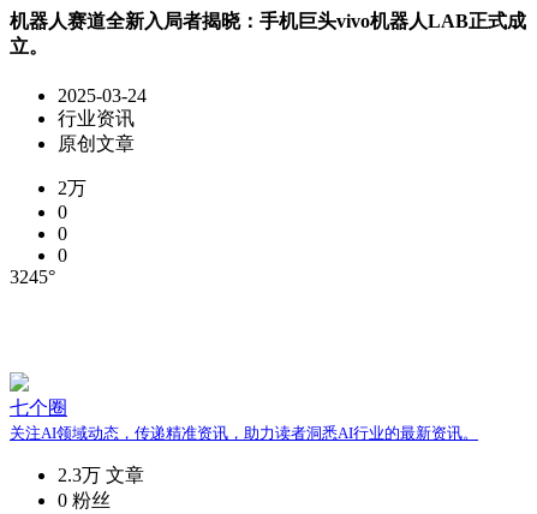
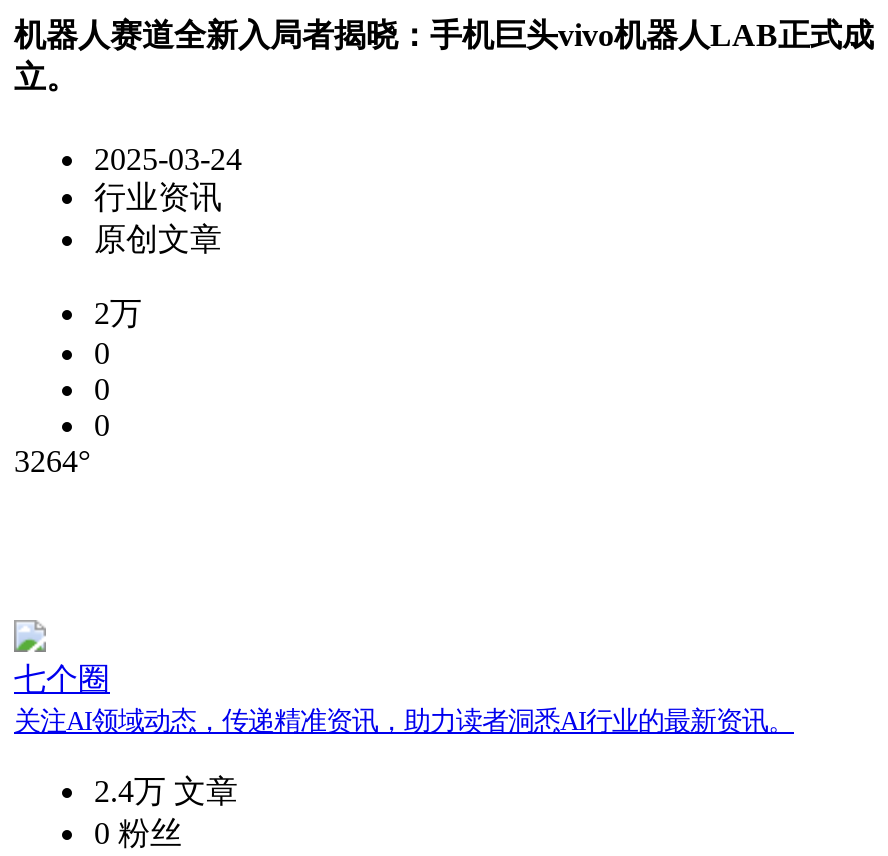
[10,267,55,288] 3245° -> [14,445,90,479] 3264°
[58,465,144,486] 2.3万 文章 -> [94,775,238,809] 2.4万 文章

